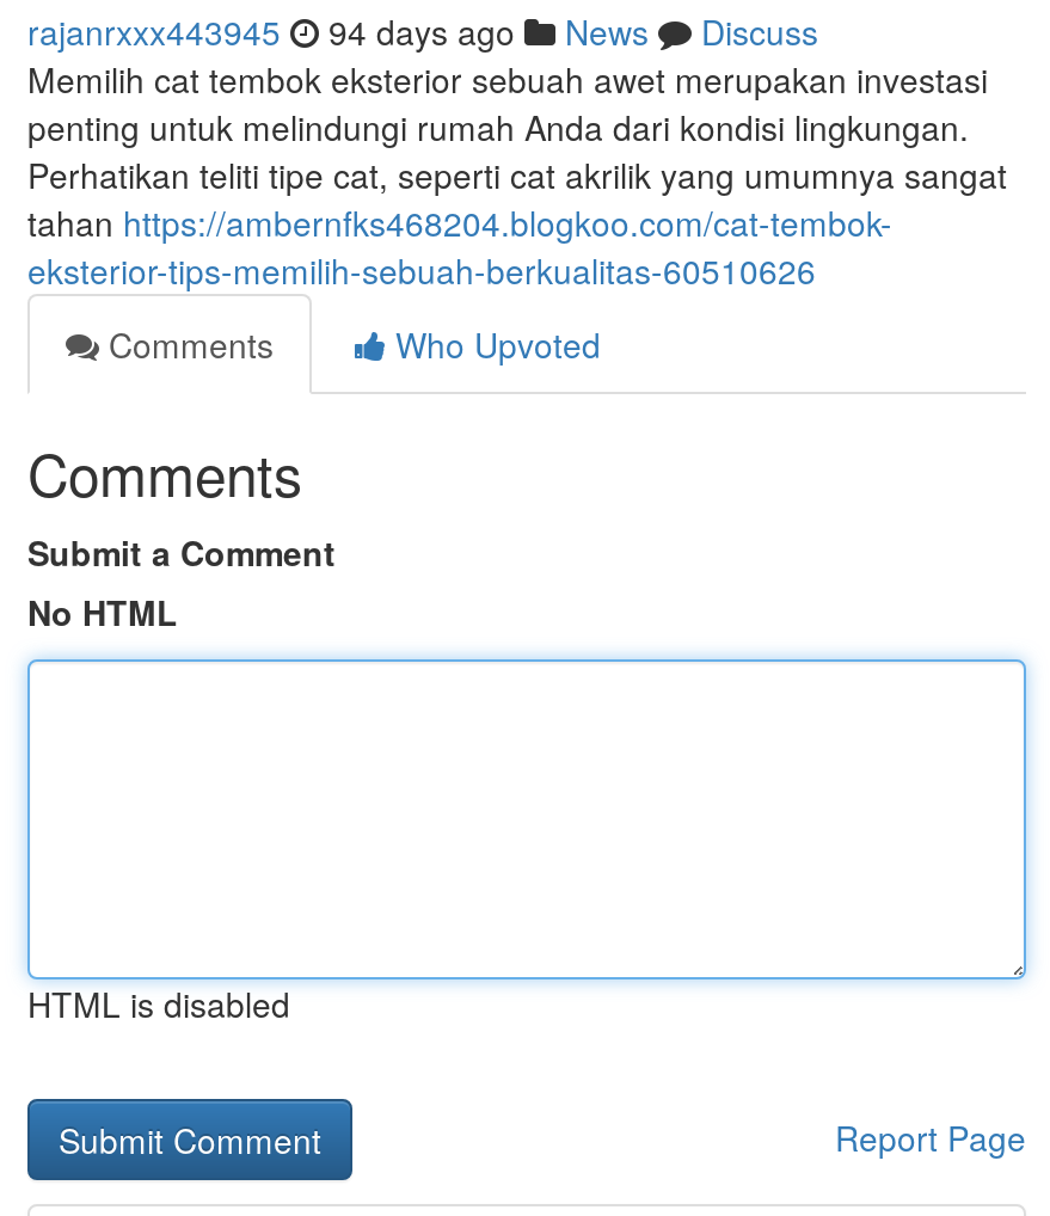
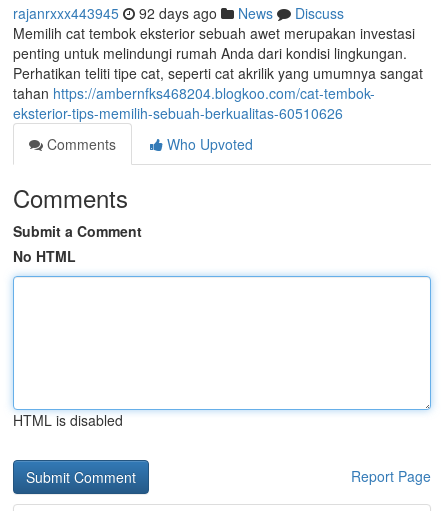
[27,7,818,55] rajanrxxx443945 94 days ago News Discuss -> [13,3,344,23] rajanrxxx443945 92 days ago News Discuss

